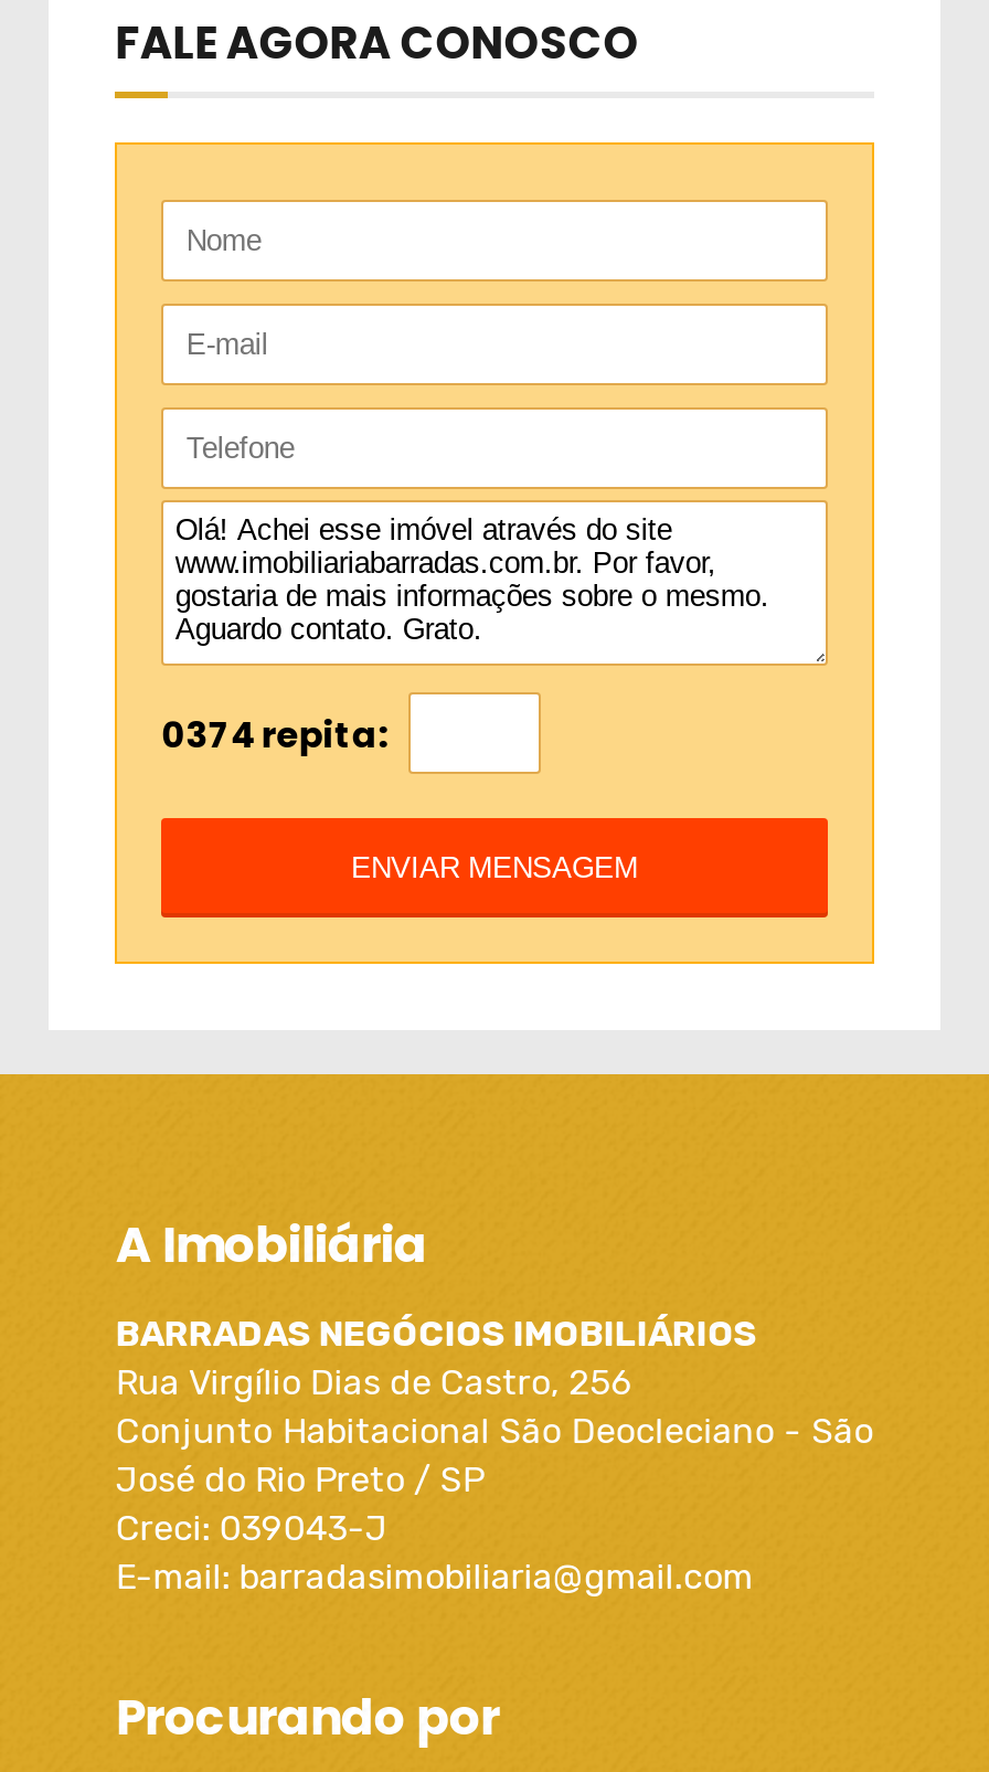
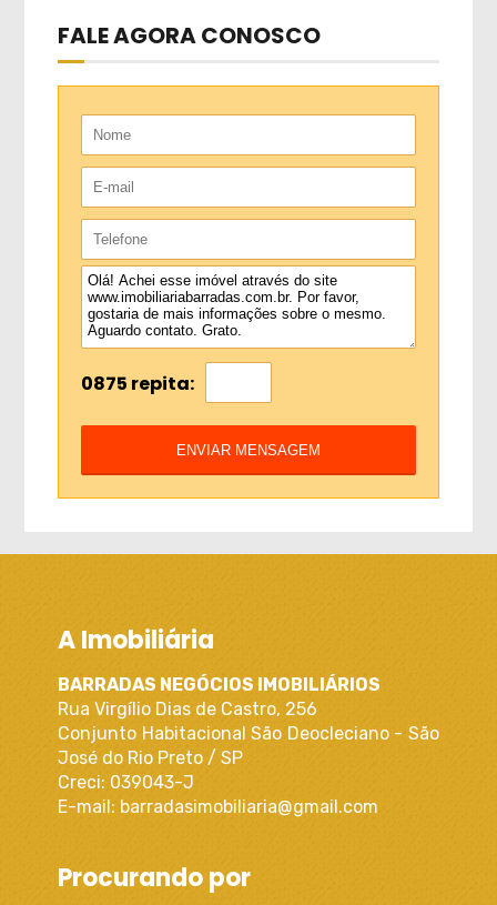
[162,710,387,760] 0374 repita: -> [81,371,195,396] 0875 repita:

